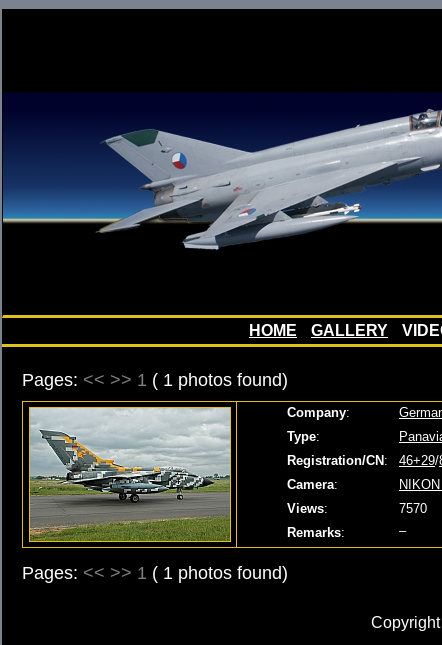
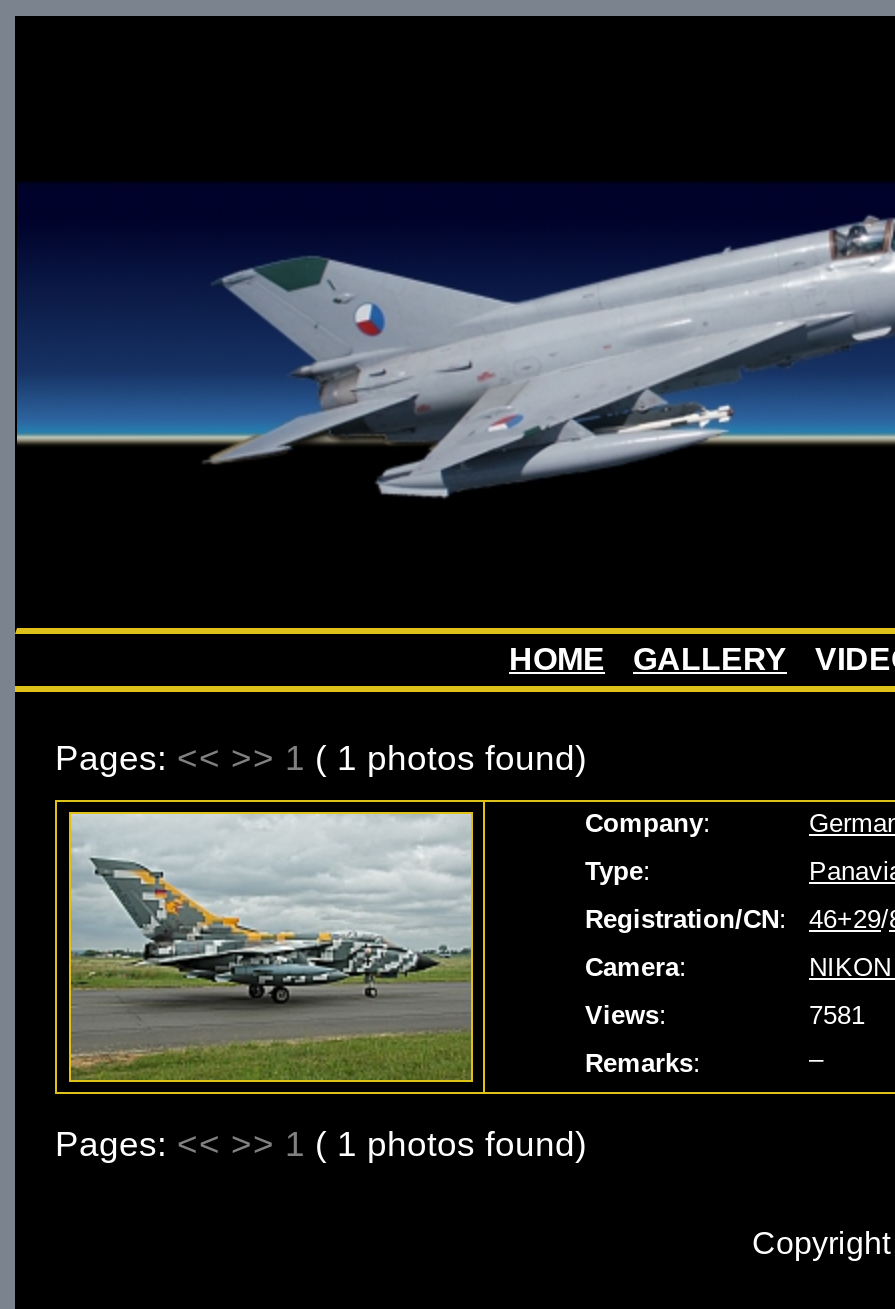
[399,501,427,516] 7570 -> [809,1000,865,1030] 7581

